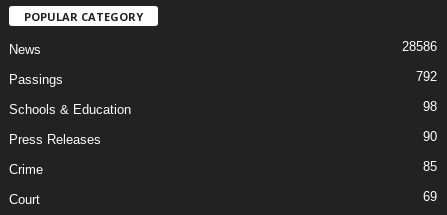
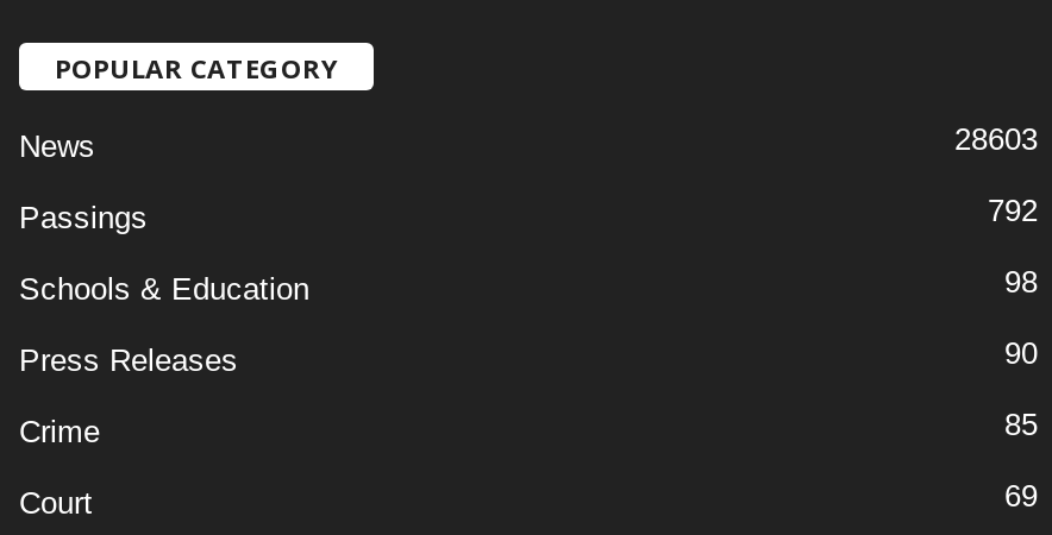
[402,38,437,53] 28586 -> [954,122,1038,158] 28603

